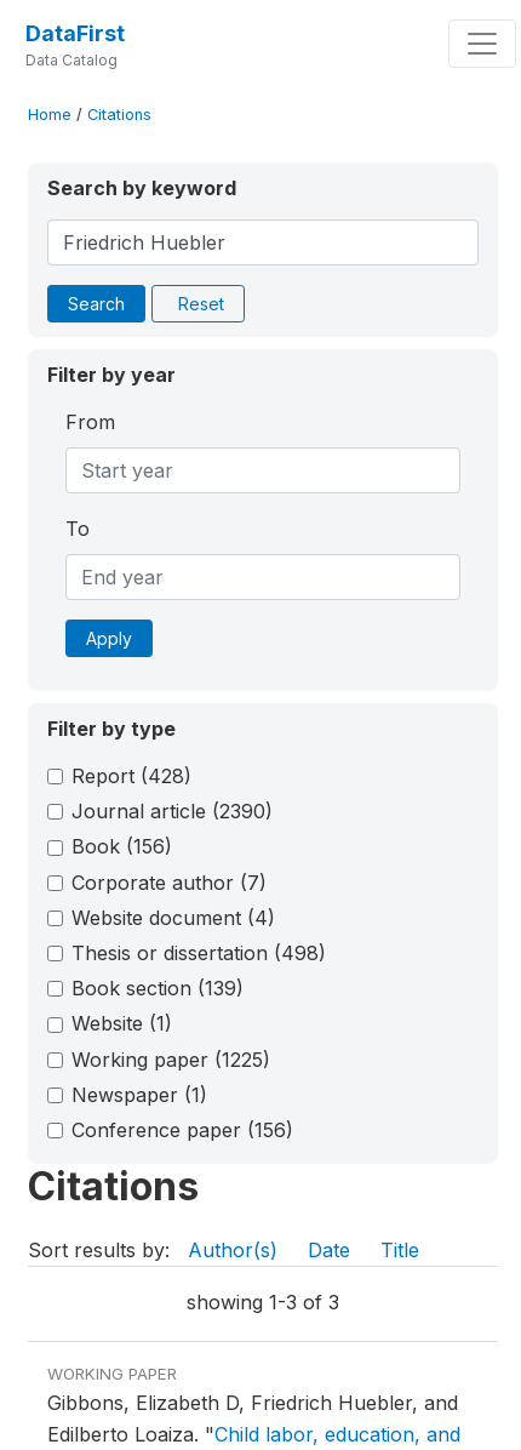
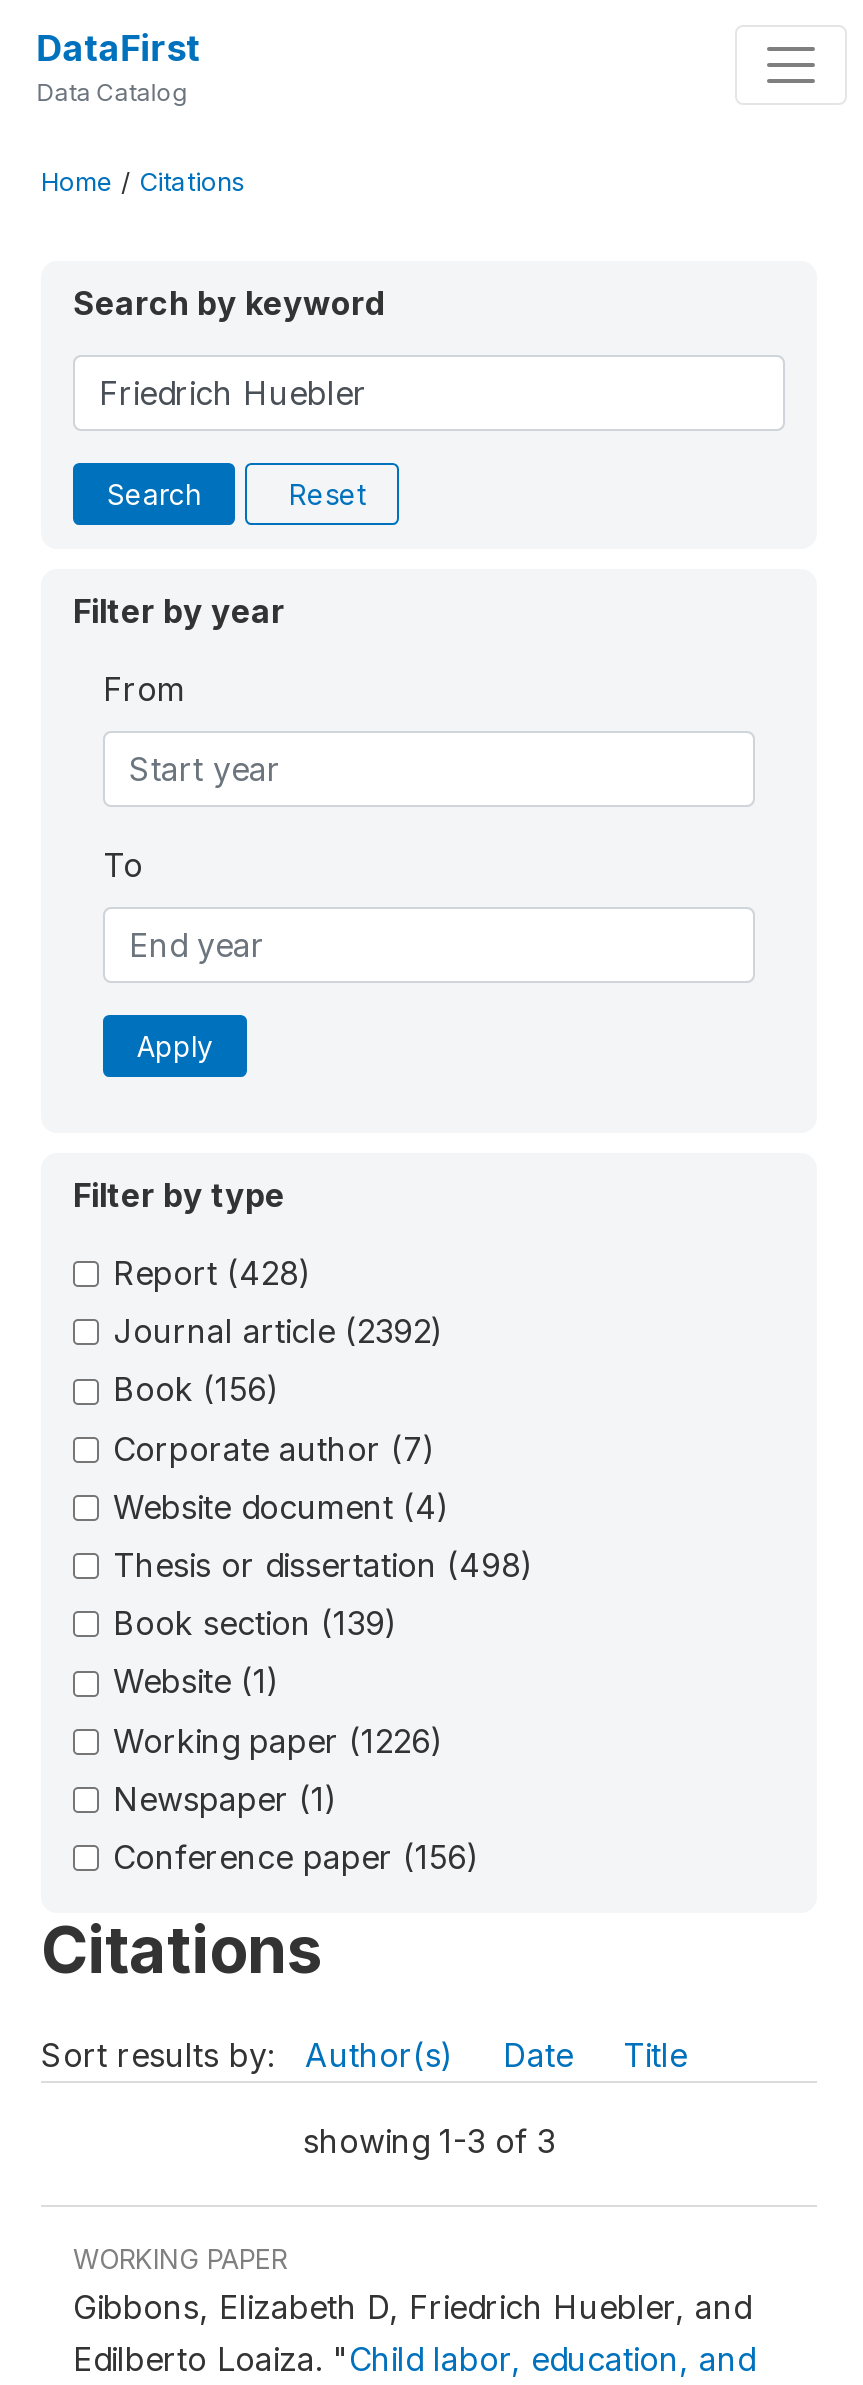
[71,799,273,823] Journal article (2390) -> [113,1311,443,1351] Journal article (2392)
[71,1047,270,1071] Working paper (1225) -> [113,1720,443,1760] Working paper (1226)

